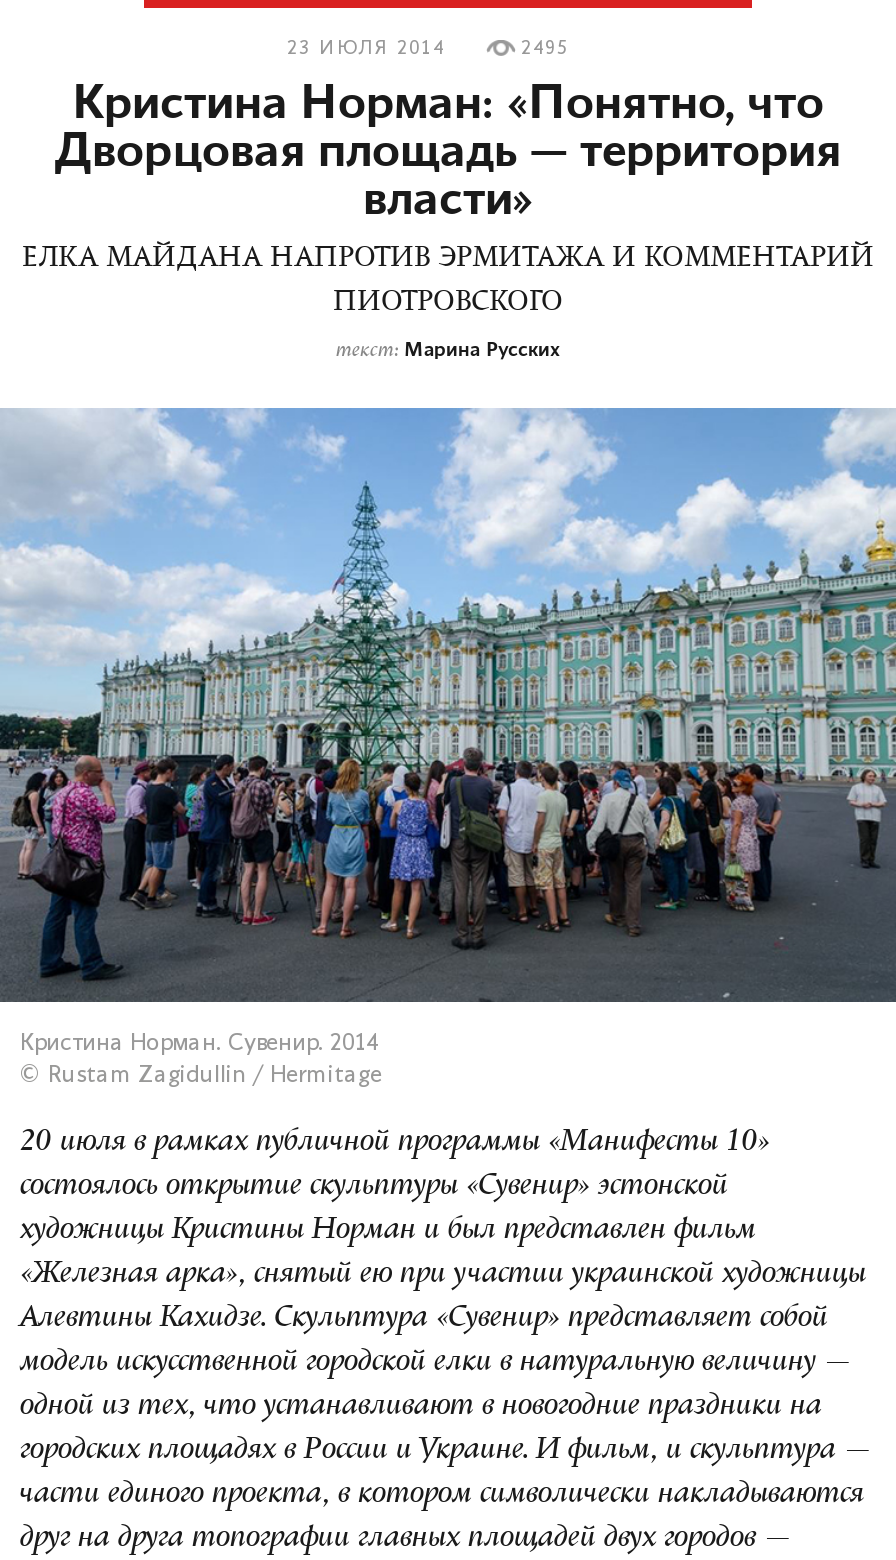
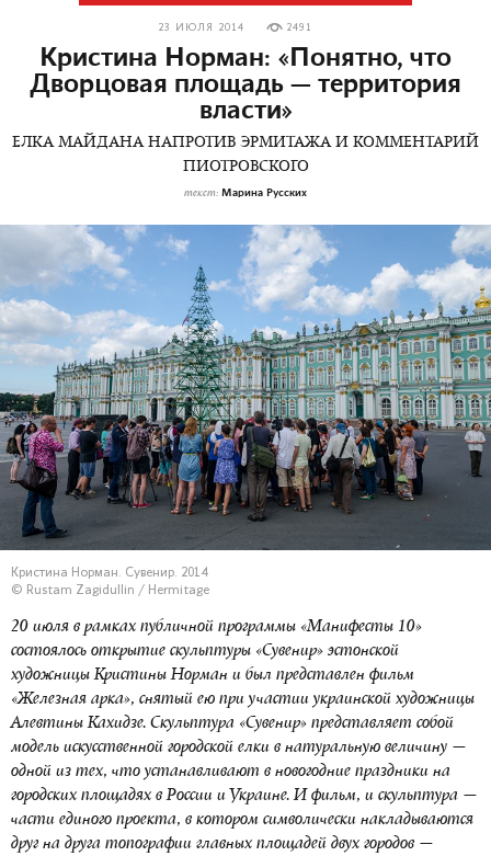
[521,38,569,60] 2495 -> [286,22,312,34] 2491

